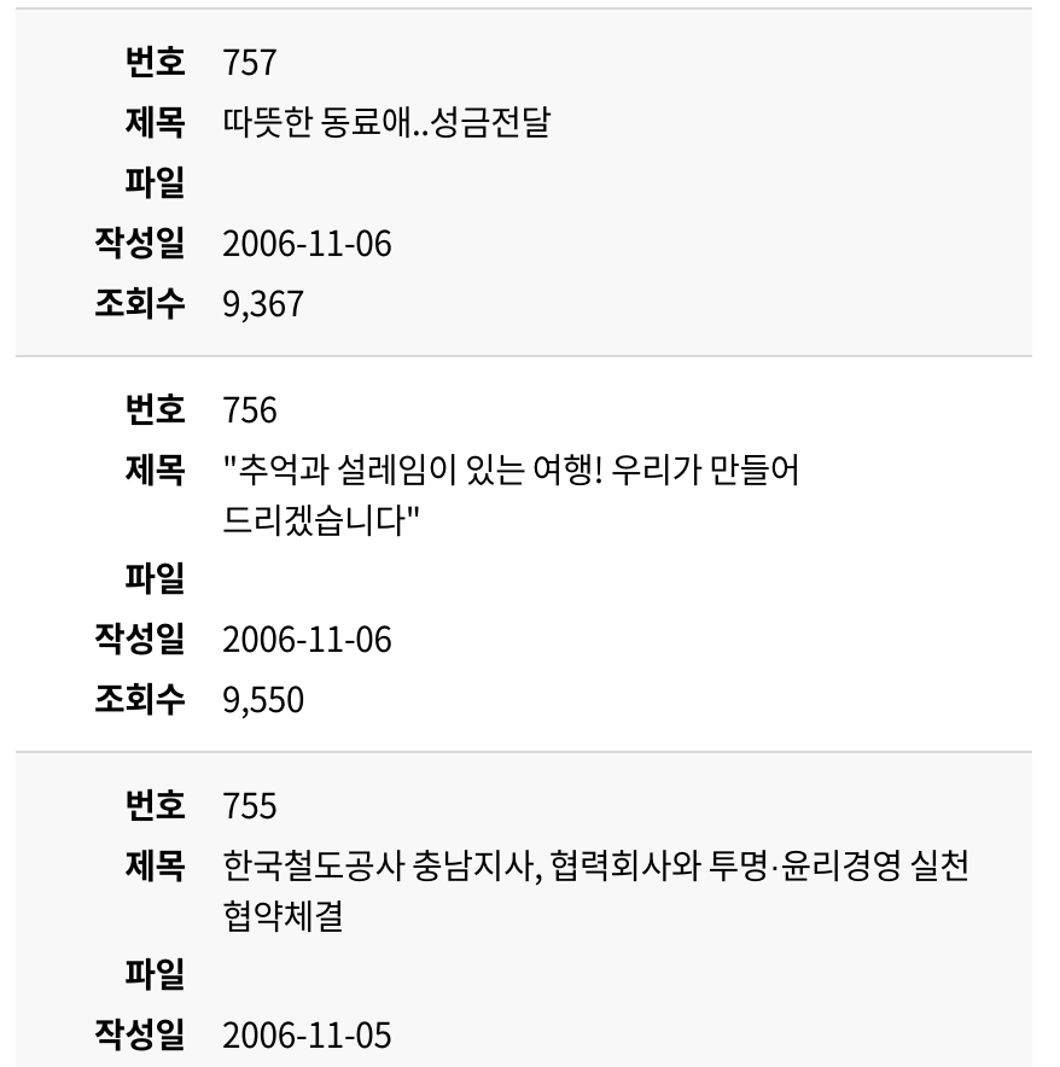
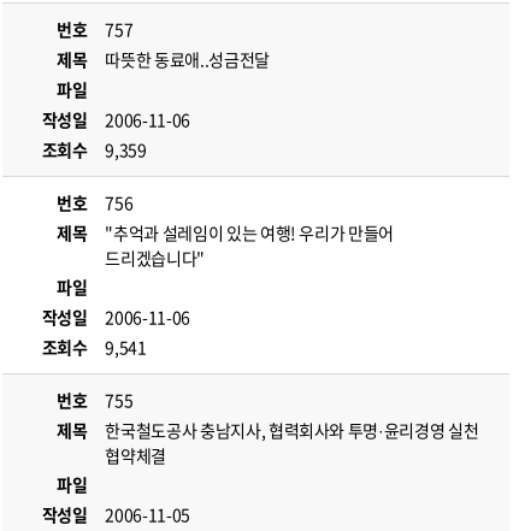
[94,278,305,326] 조회수 9,367 -> [42,137,147,161] 조회수 9,359
[94,674,305,722] 조회수 9,550 -> [42,335,147,359] 조회수 9,541

